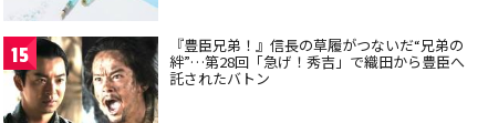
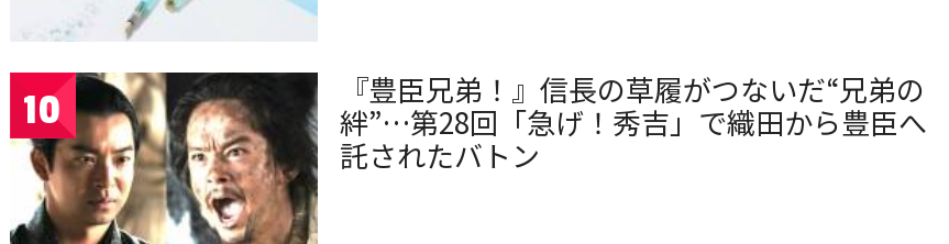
[11,43,29,67] 15 -> [23,85,63,134] 10

